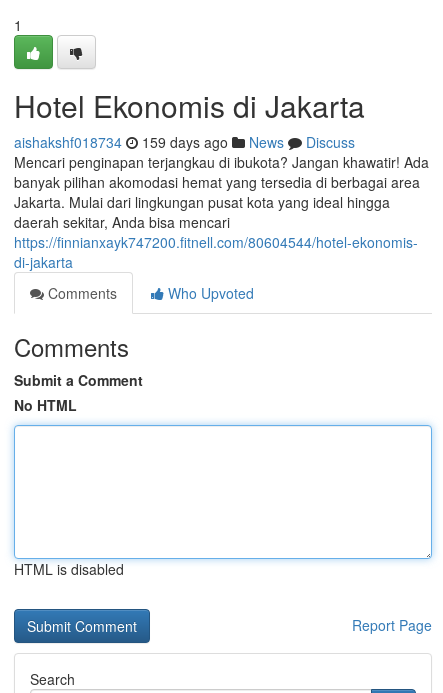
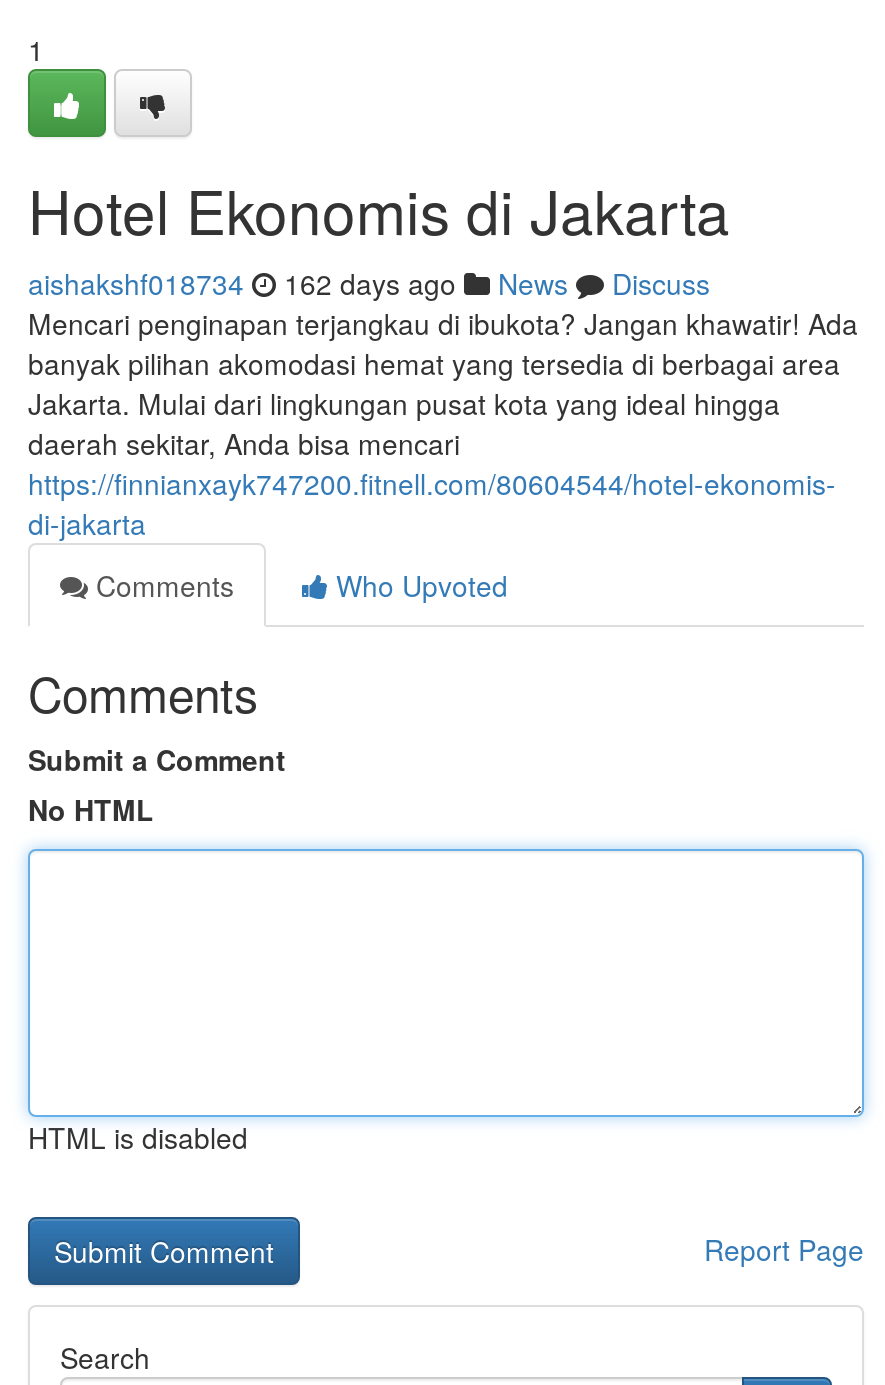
[14,132,355,152] aishakshf018734 159 days ago News Discuss -> [28,263,710,303] aishakshf018734 162 days ago News Discuss

